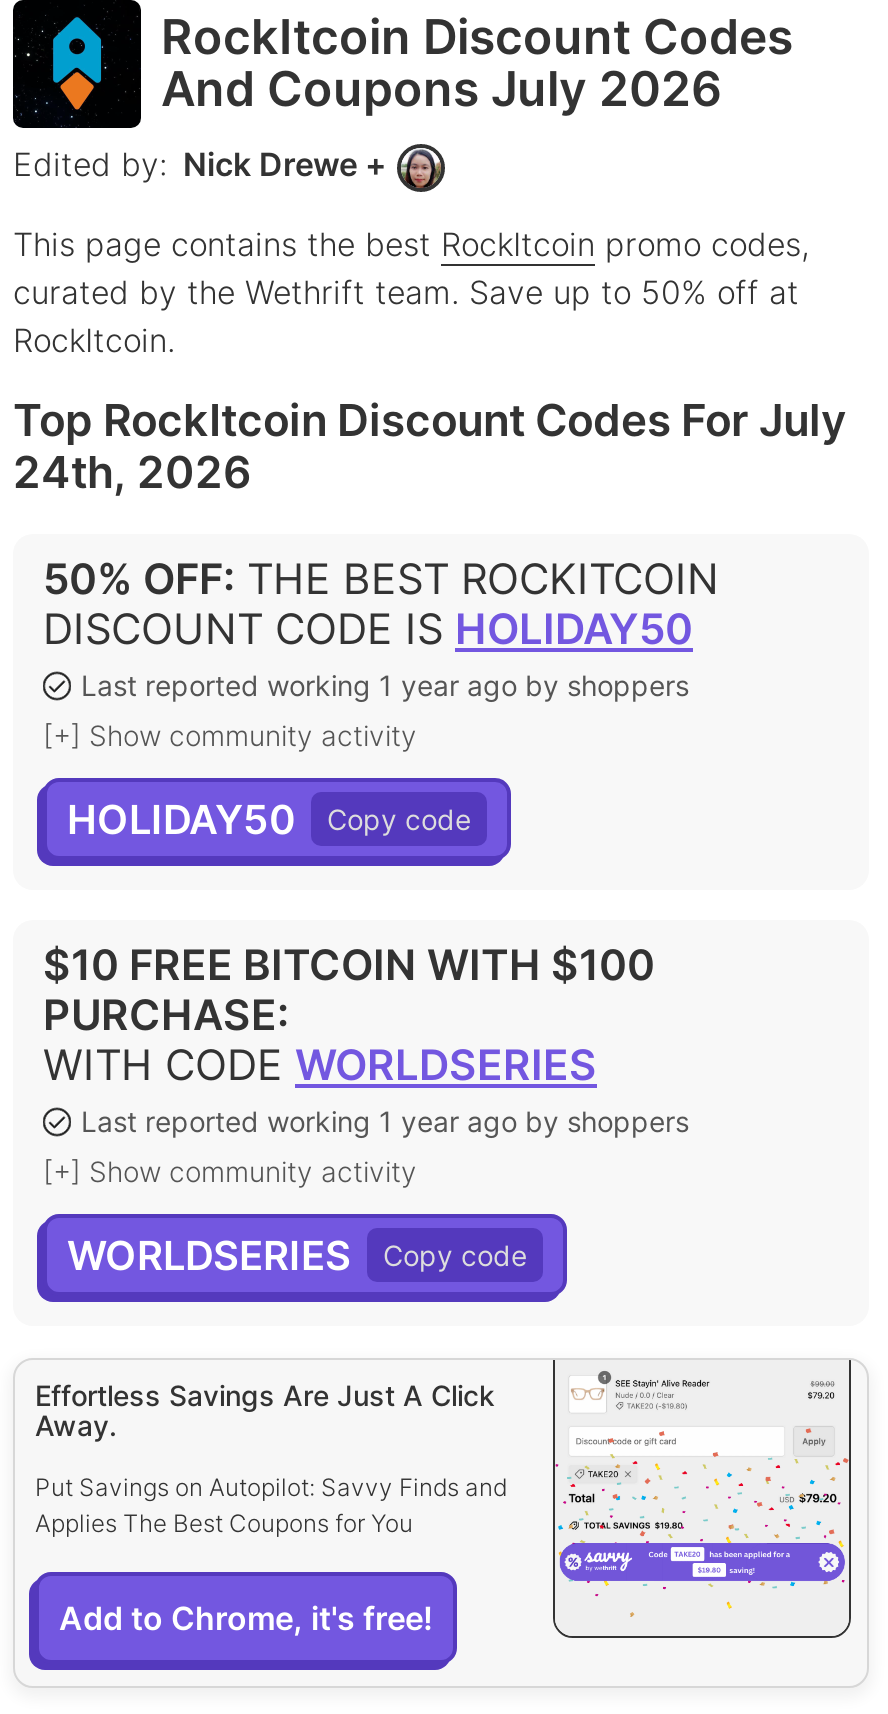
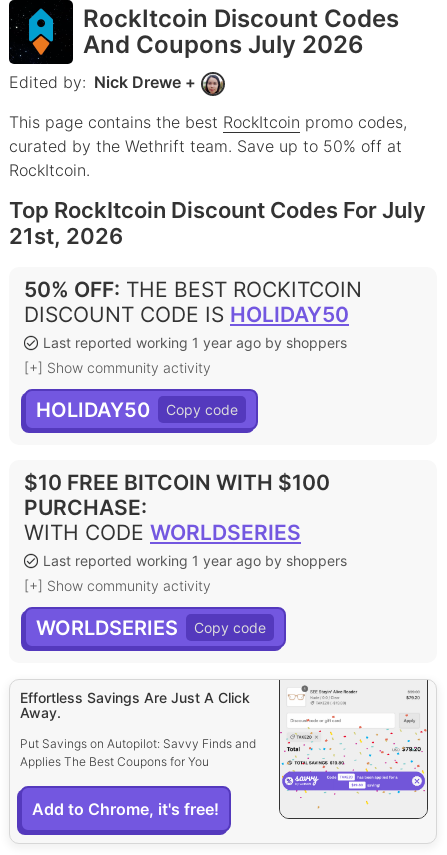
[13,446,251,498] 24th, 2026 -> [9,223,123,249] 21st, 2026

